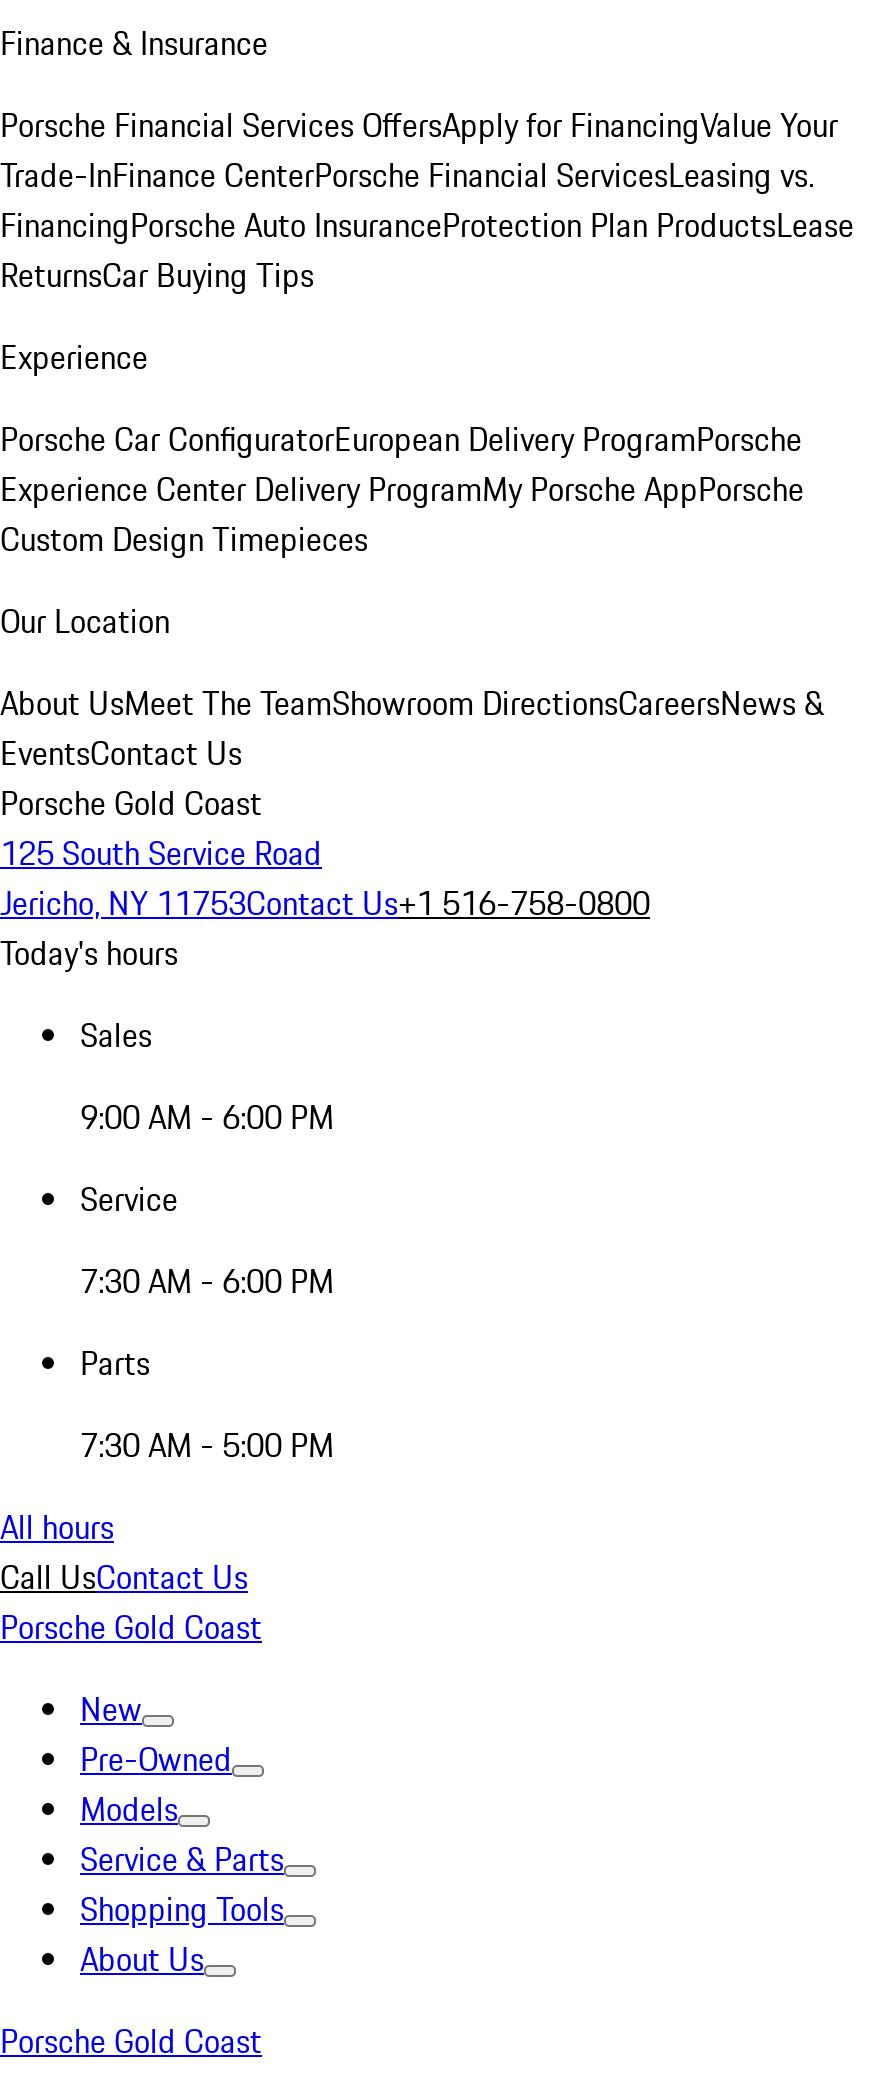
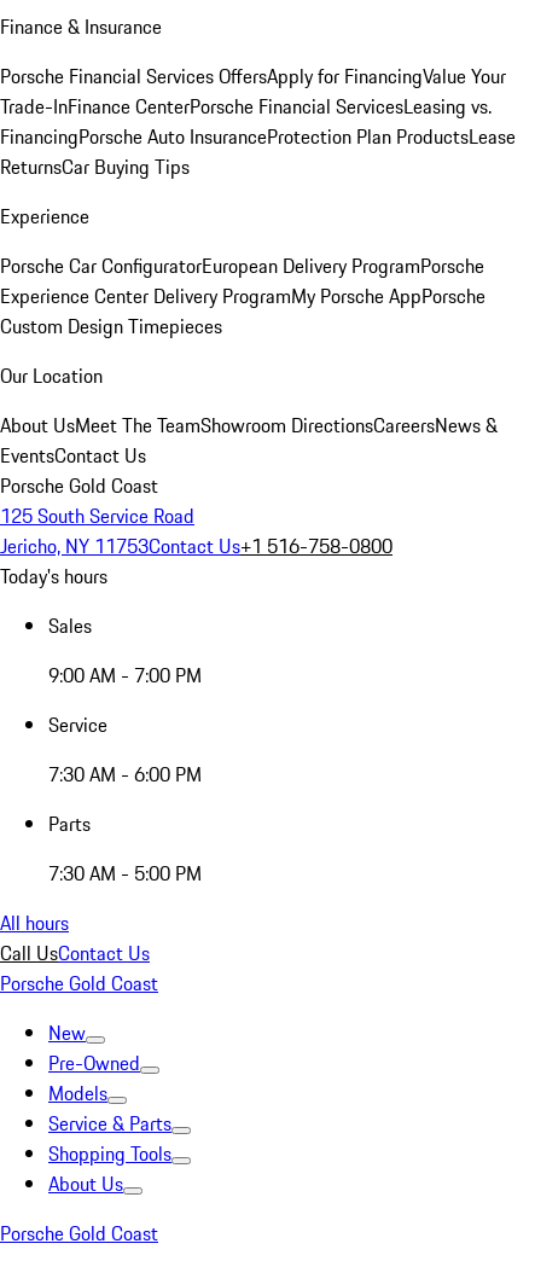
[80,1093,334,1141] 9:00 AM - 6:00 PM -> [48,661,202,690] 9:00 AM - 7:00 PM

